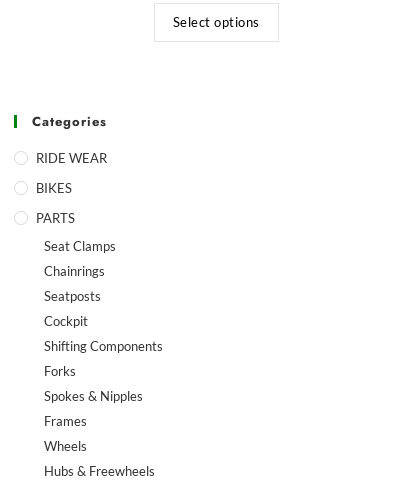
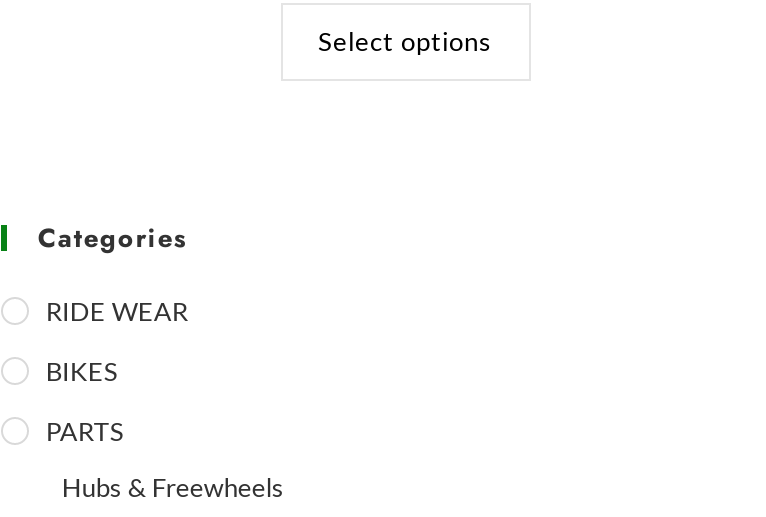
[44,238,163,454] Seat Clamps | Chainrings | Seatposts | Cockpit | Shifting Components | Forks | Spokes & Nipples | Frames | Wheels -> none

